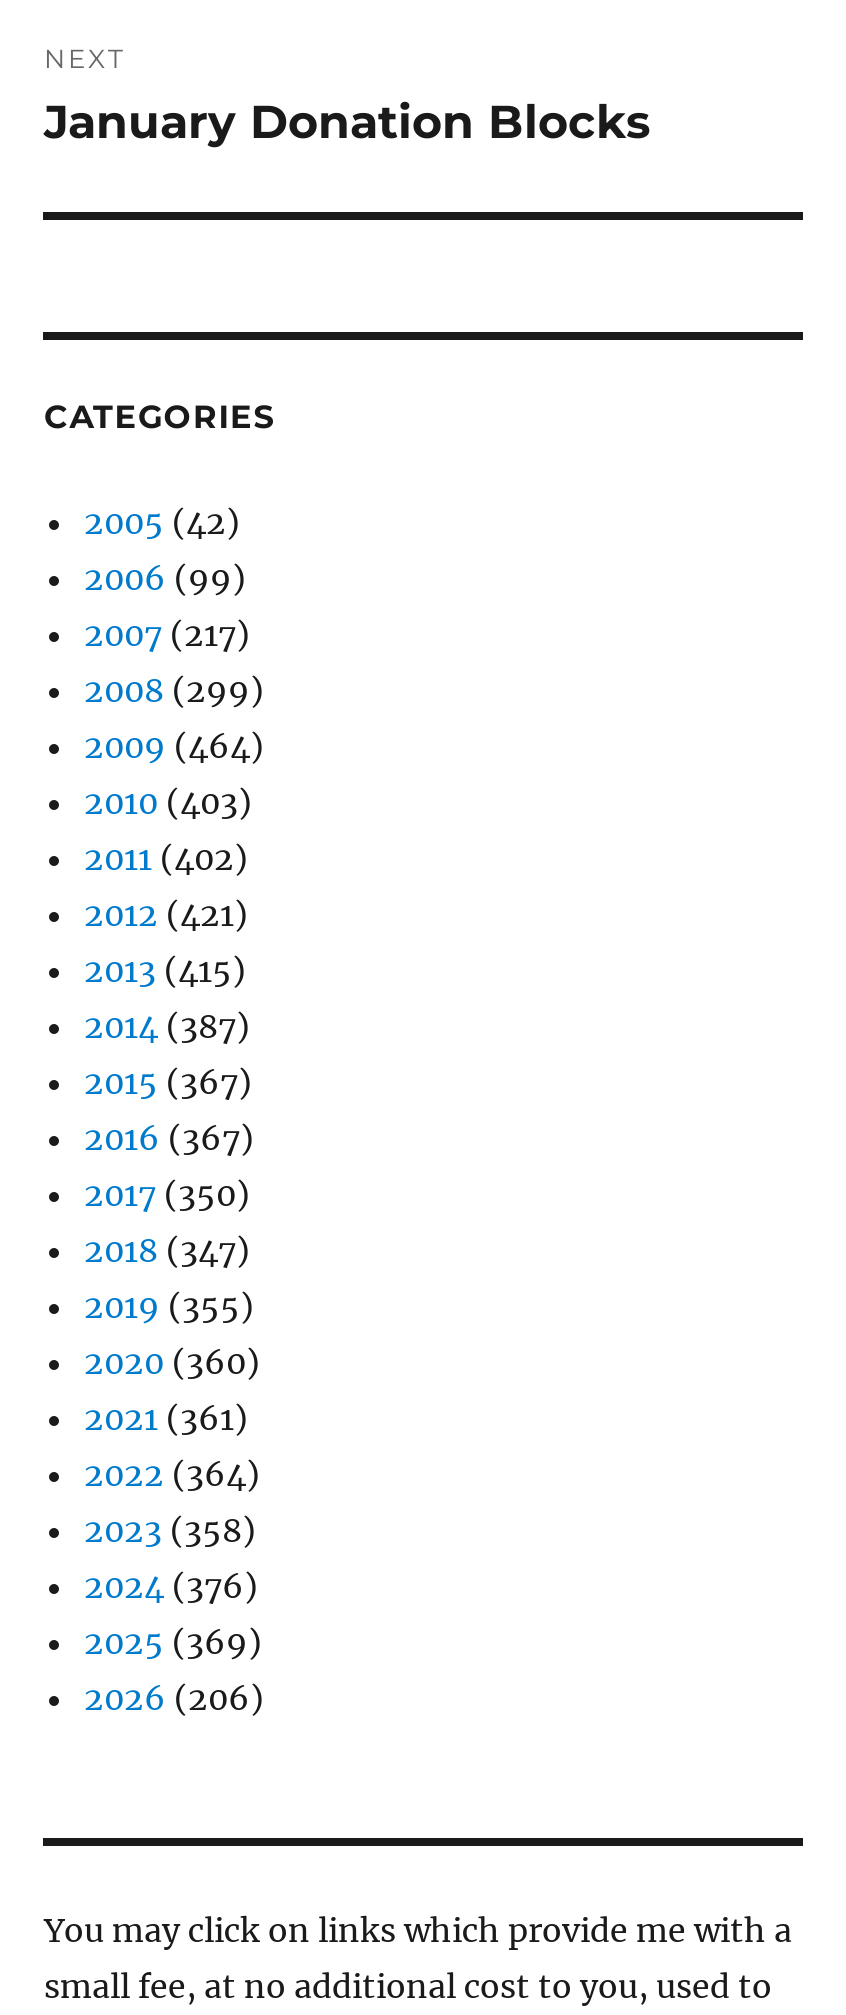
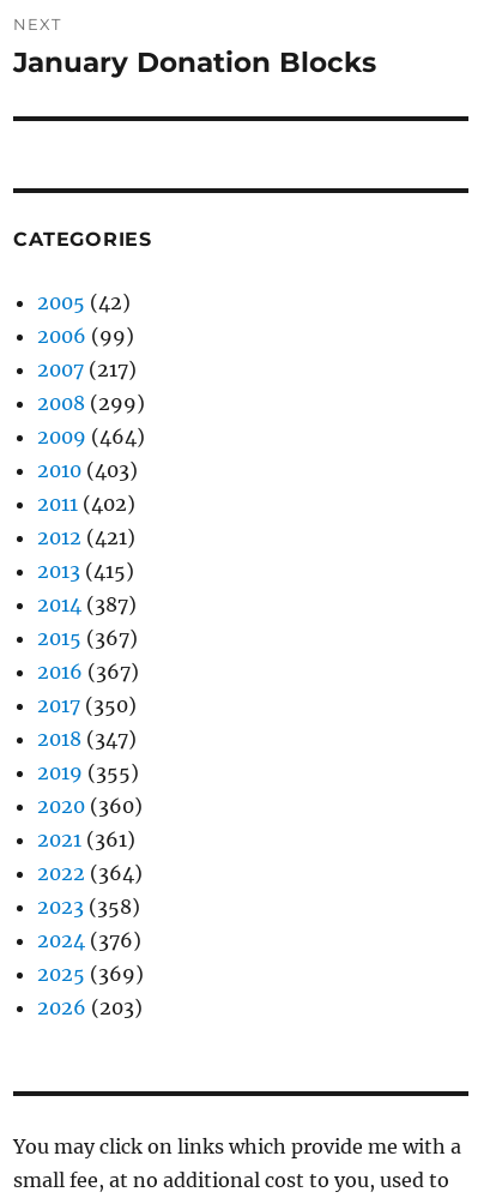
[84,1678,264,1718] 2026 (206) -> [38,995,143,1019] 2026 (203)

